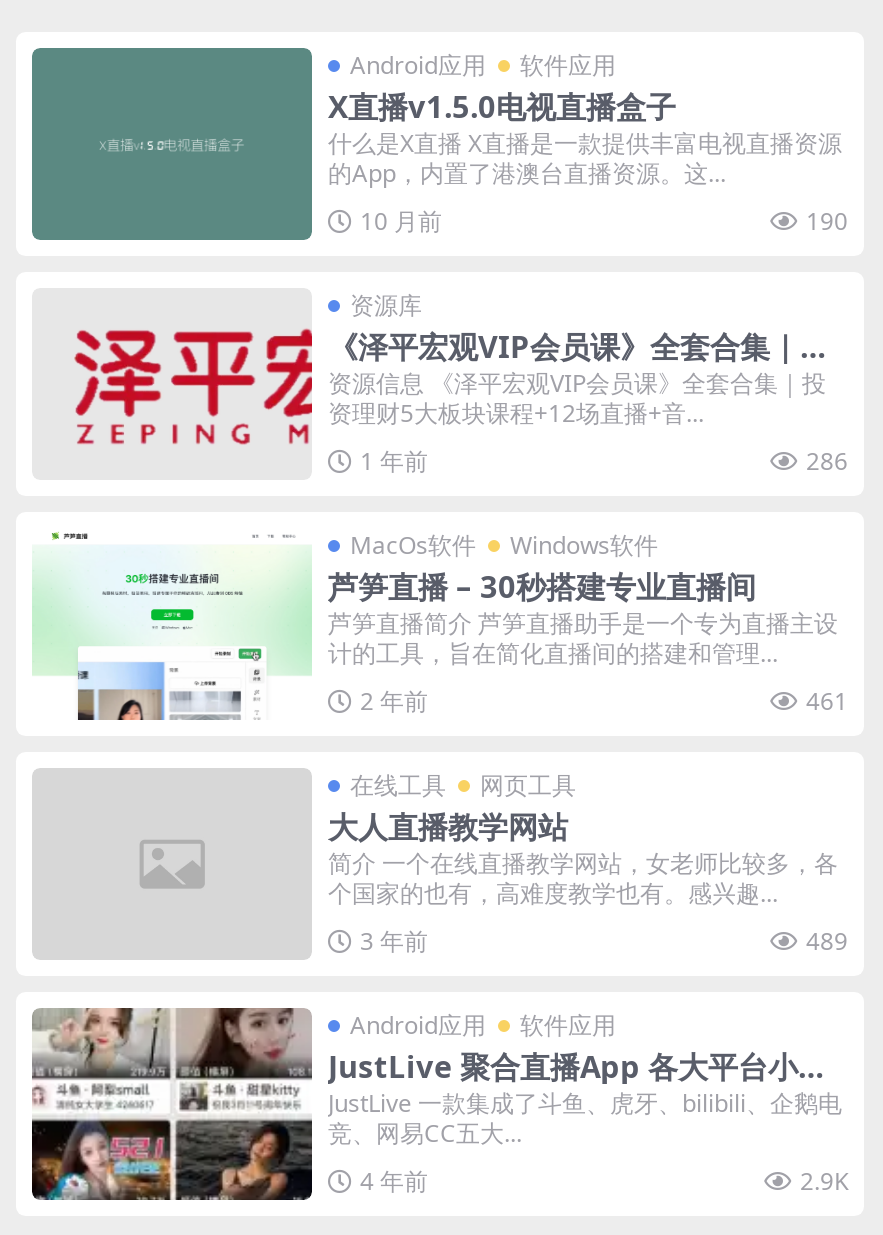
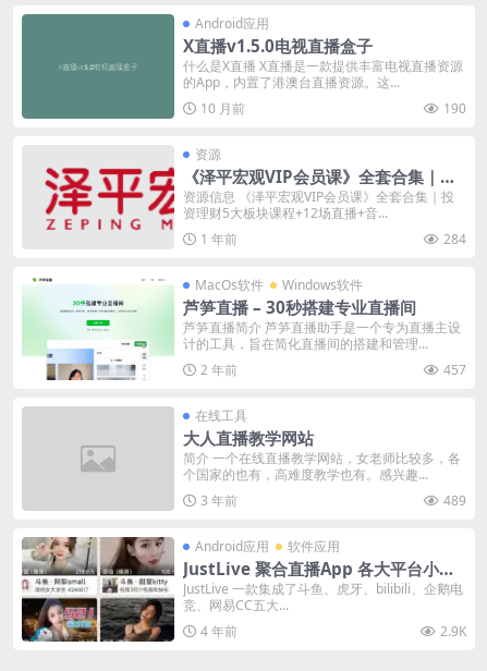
[520,48,616,82] 软件应用 -> none
[350,288,422,322] 资源库 -> [195,145,221,163] 资源
[806,444,848,478] 286 -> [443,230,466,248] 284
[806,684,848,718] 461 -> [443,361,466,379] 457
[480,768,576,802] 网页工具 -> none

